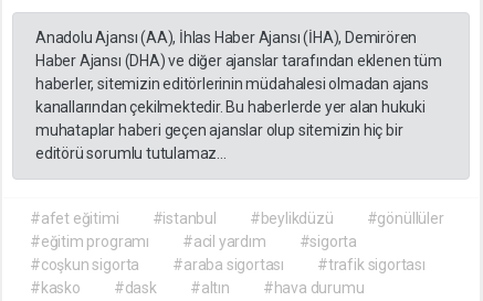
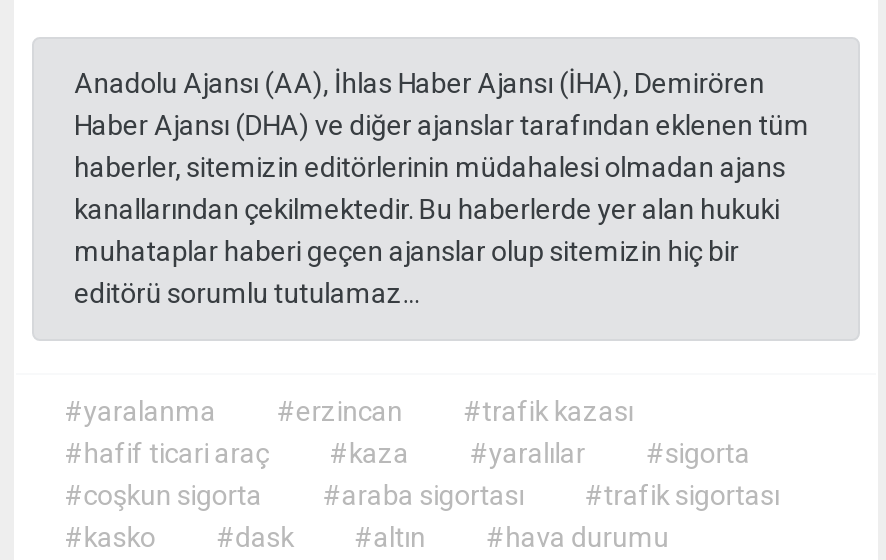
[30,210,444,251] #afet eğitimi | #istanbul | #beylikdüzü | #gönüllüler | #eğitim programı | #acil yardım -> [64,395,633,469] #yaralanma | #erzincan | #trafik kazası | #hafif ticari araç | #kaza | #yaralılar

